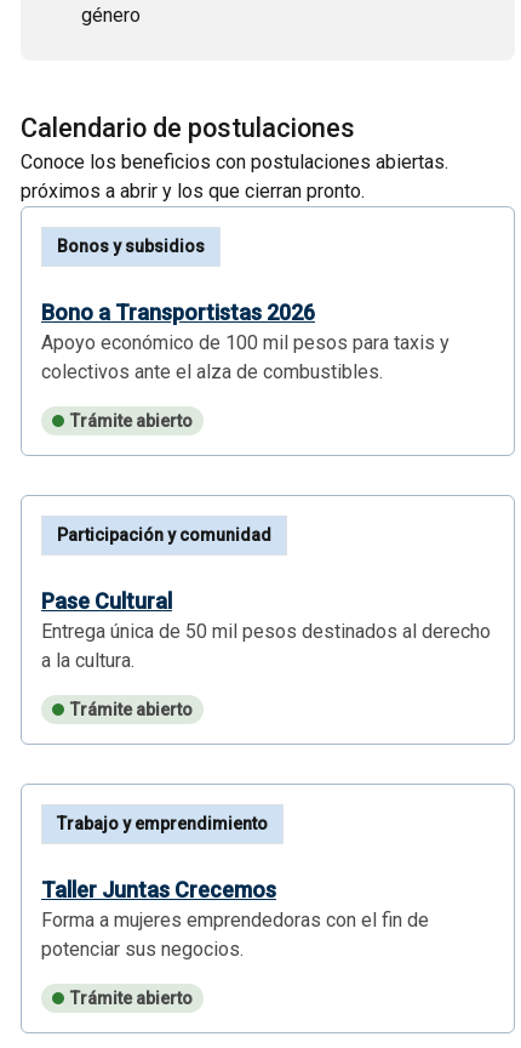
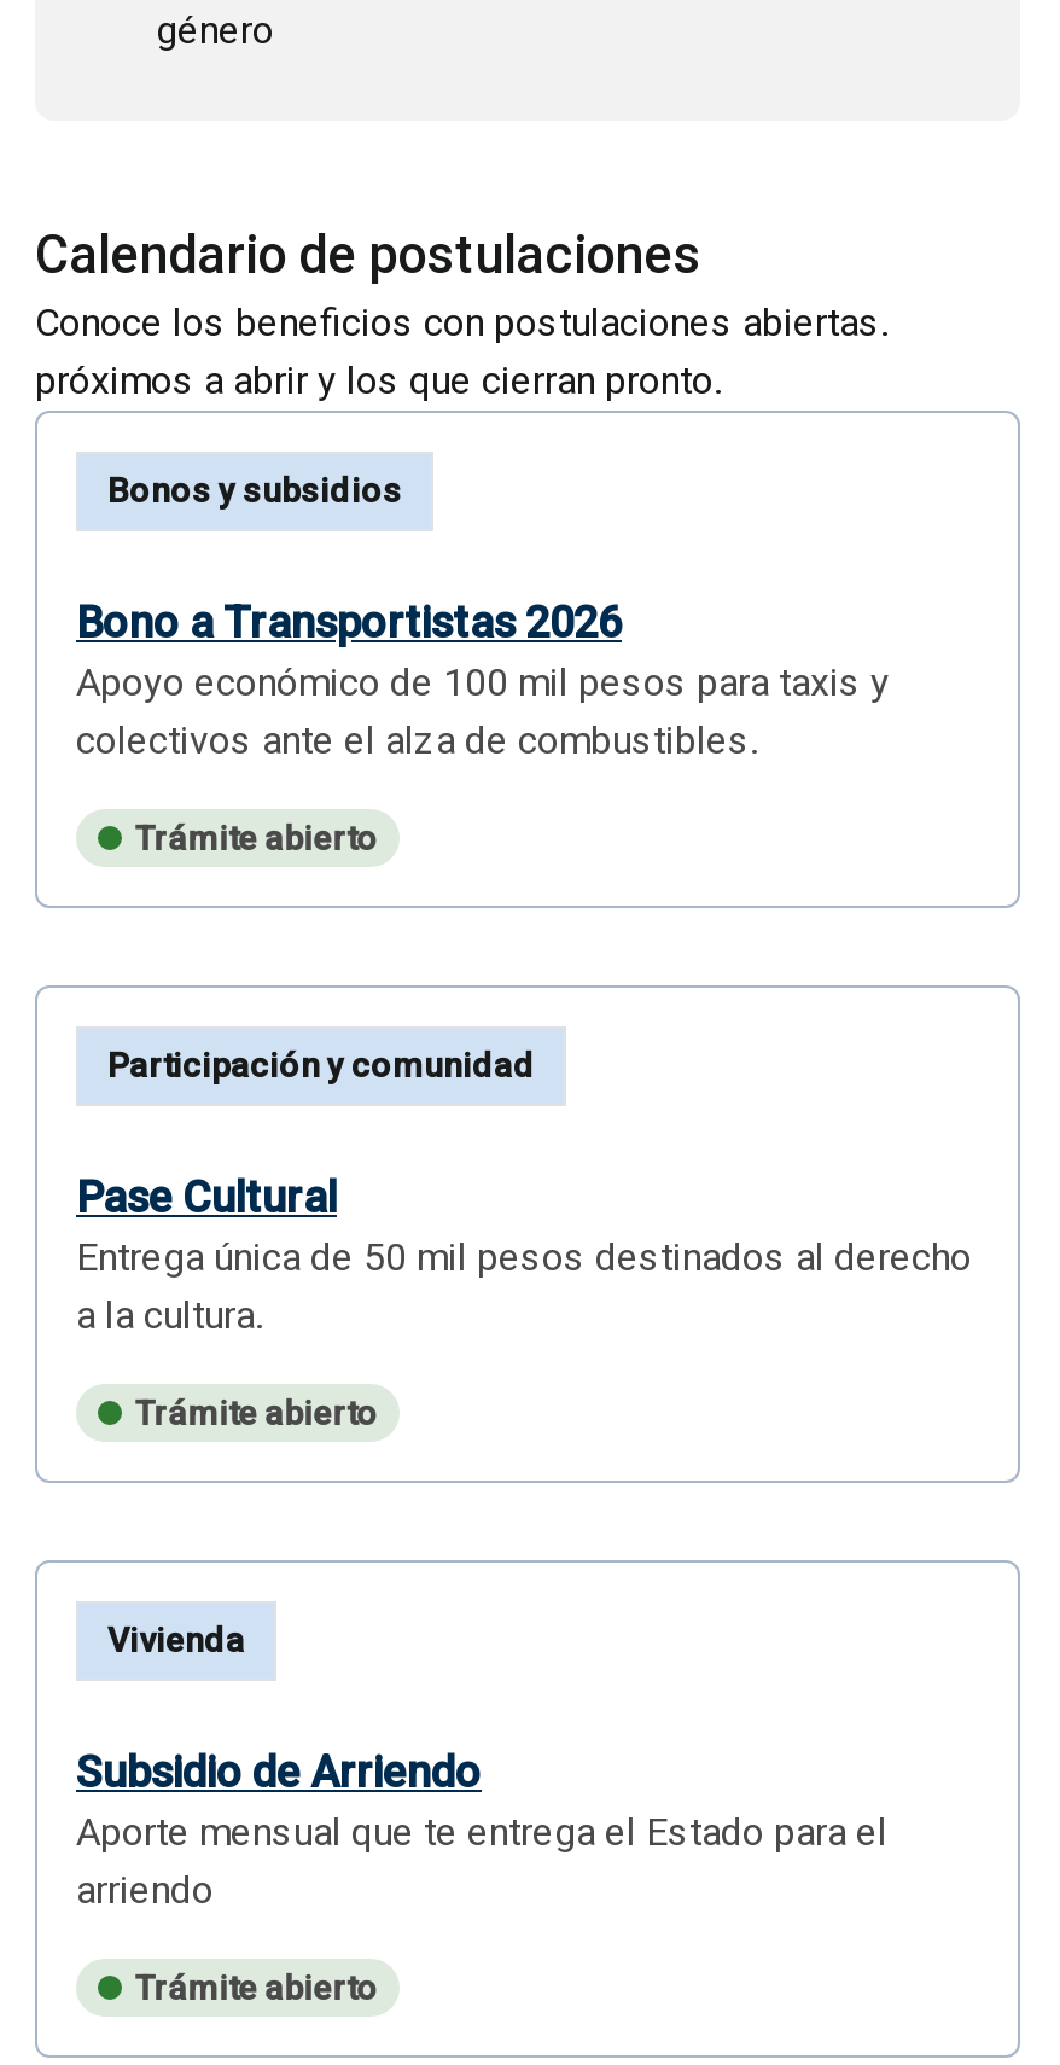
[57,814,268,833] Trabajo y emprendimiento -> [107,1620,245,1659] Vivienda
[41,877,429,960] Taller Juntas Crecemos | Forma a mujeres emprendedoras con el fin de | potenciar sus negocios. -> [76,1746,887,1912] Subsidio de Arriendo | Aporte mensual que te entrega el Estado para el | arriendo

